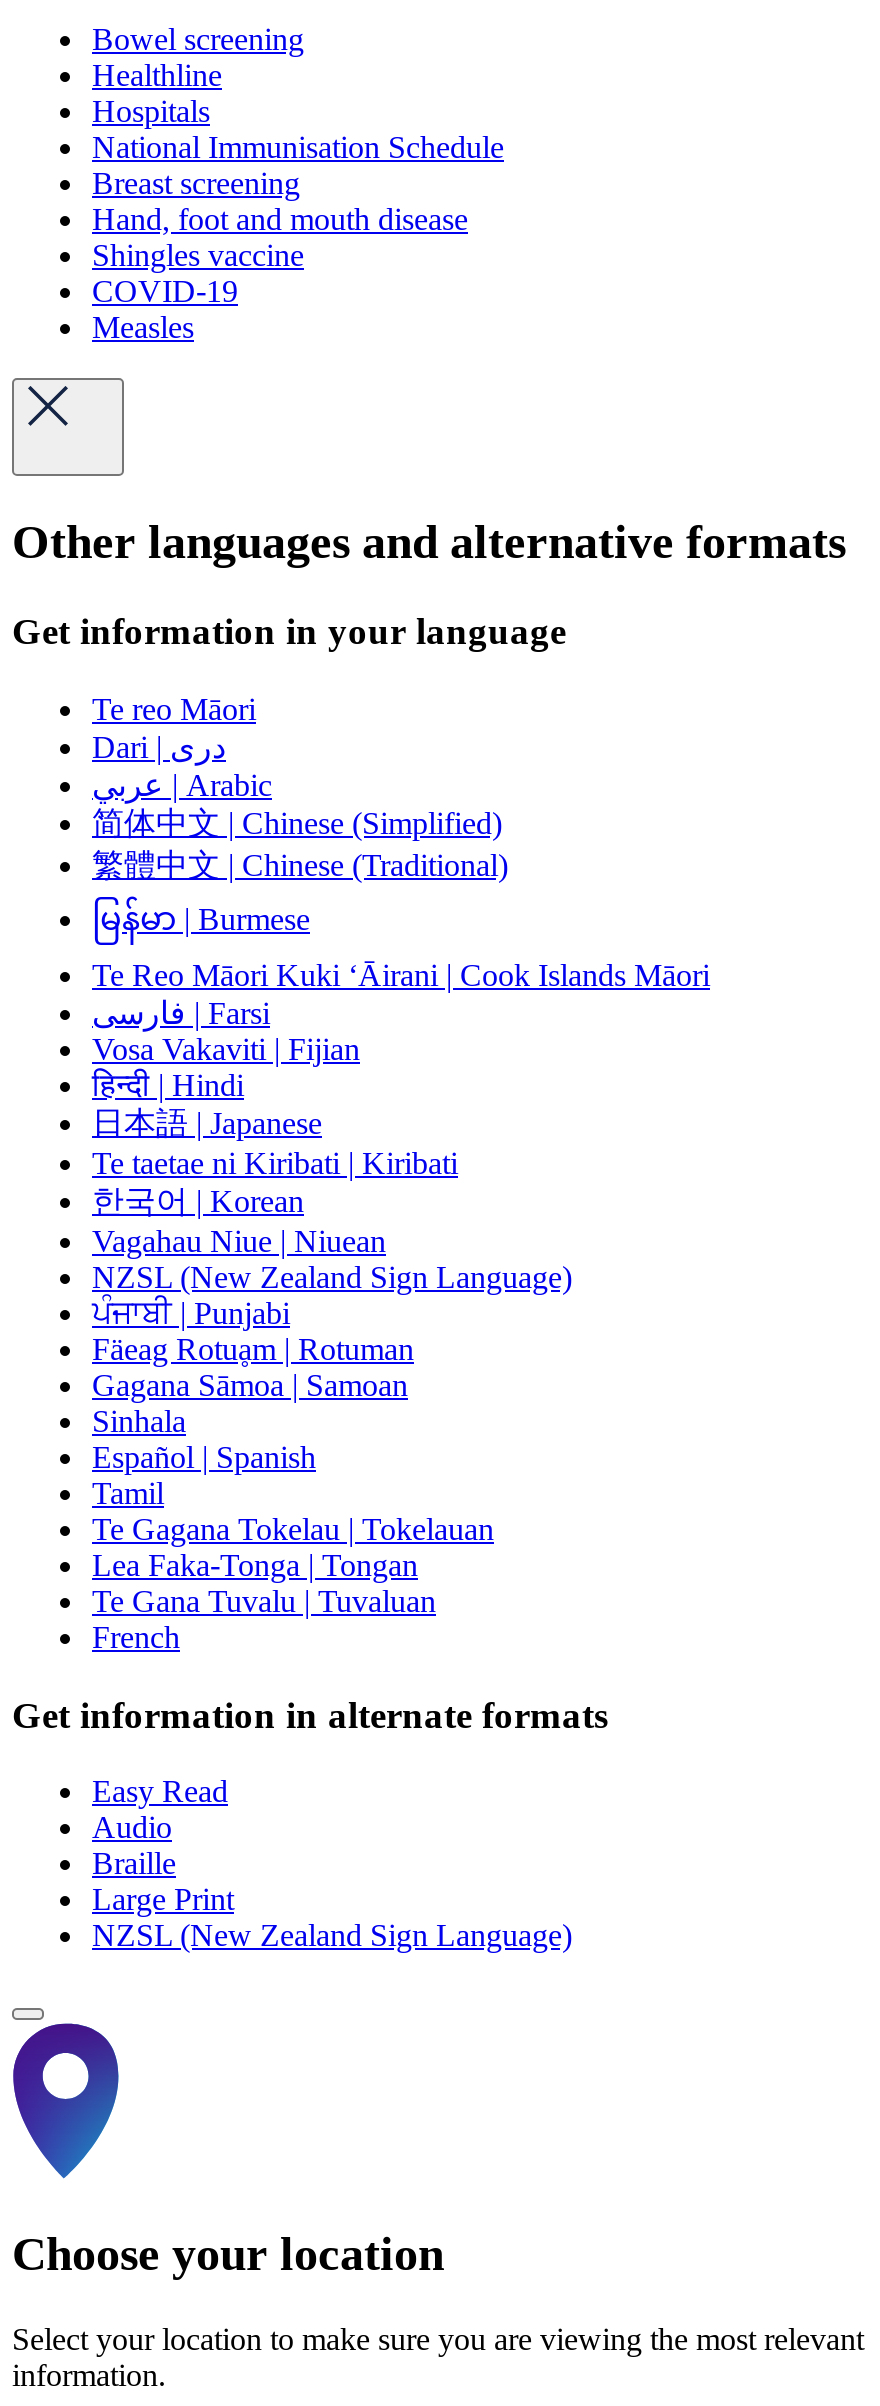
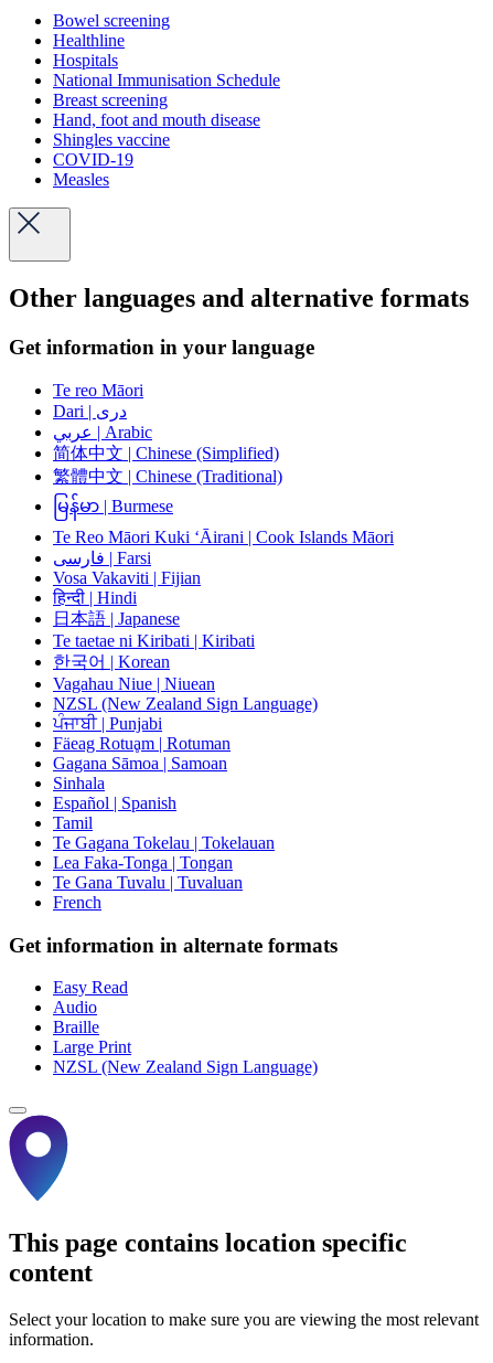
[12,2228,444,2280] Choose your location -> [9,1228,407,1287] This page contains location specific | content

